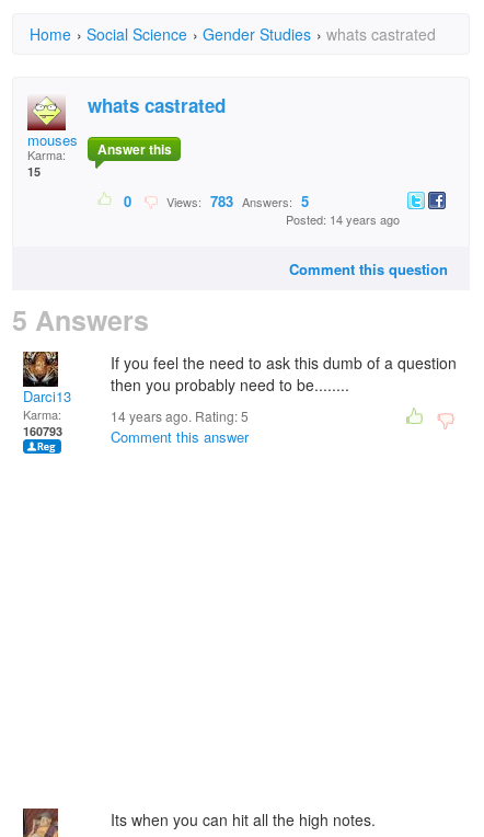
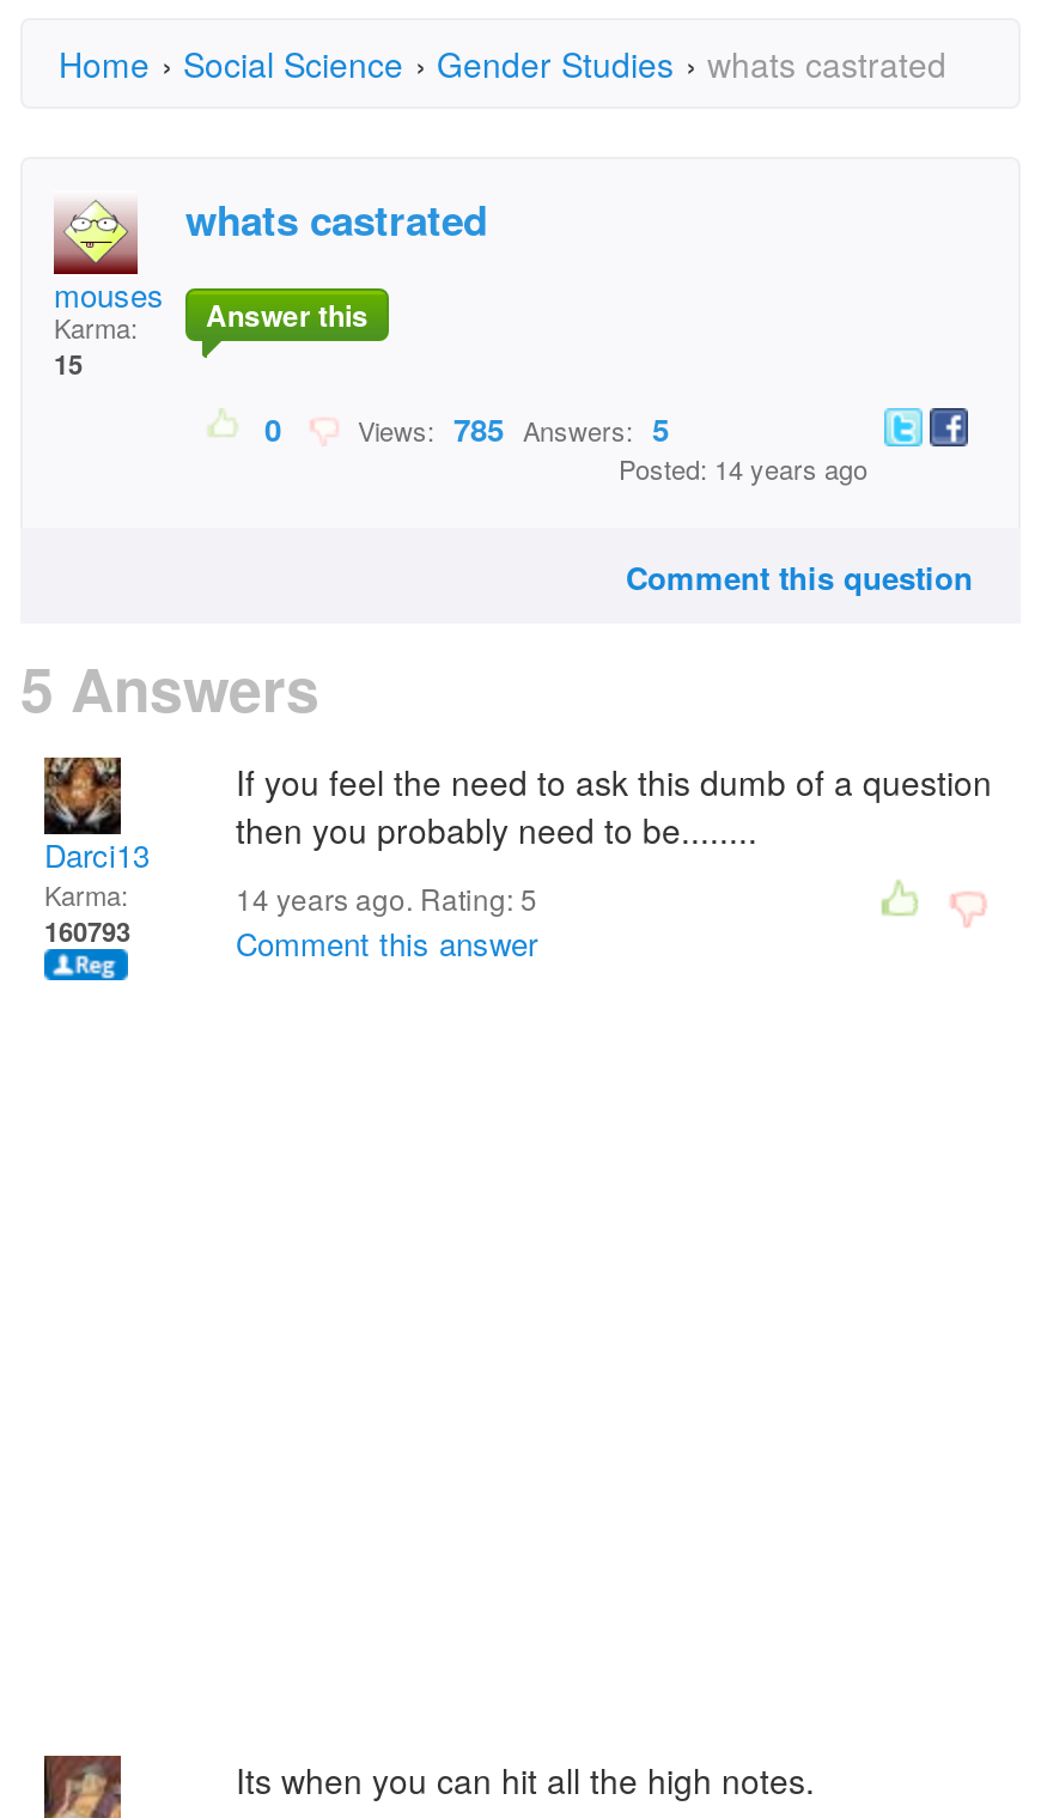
[160,191,309,212] Views: 783 Answers: 5 -> [343,406,669,451] Views: 785 Answers: 5

